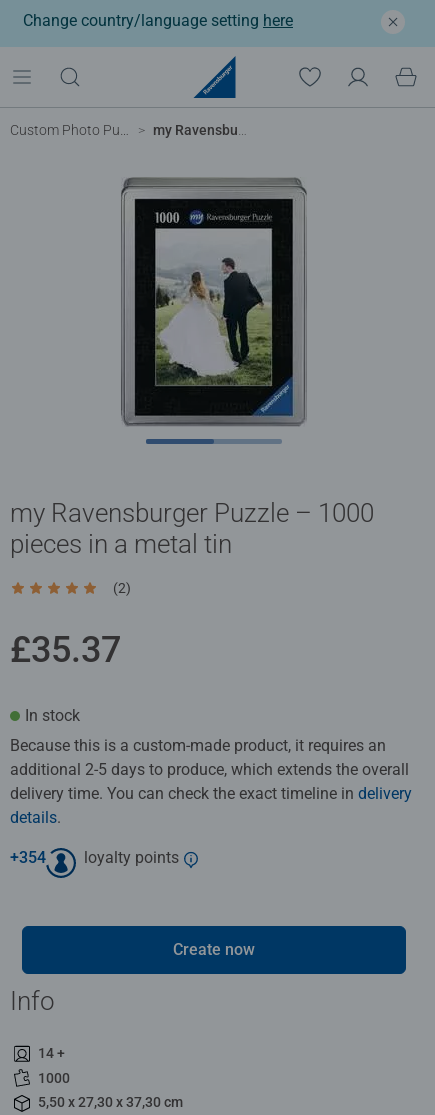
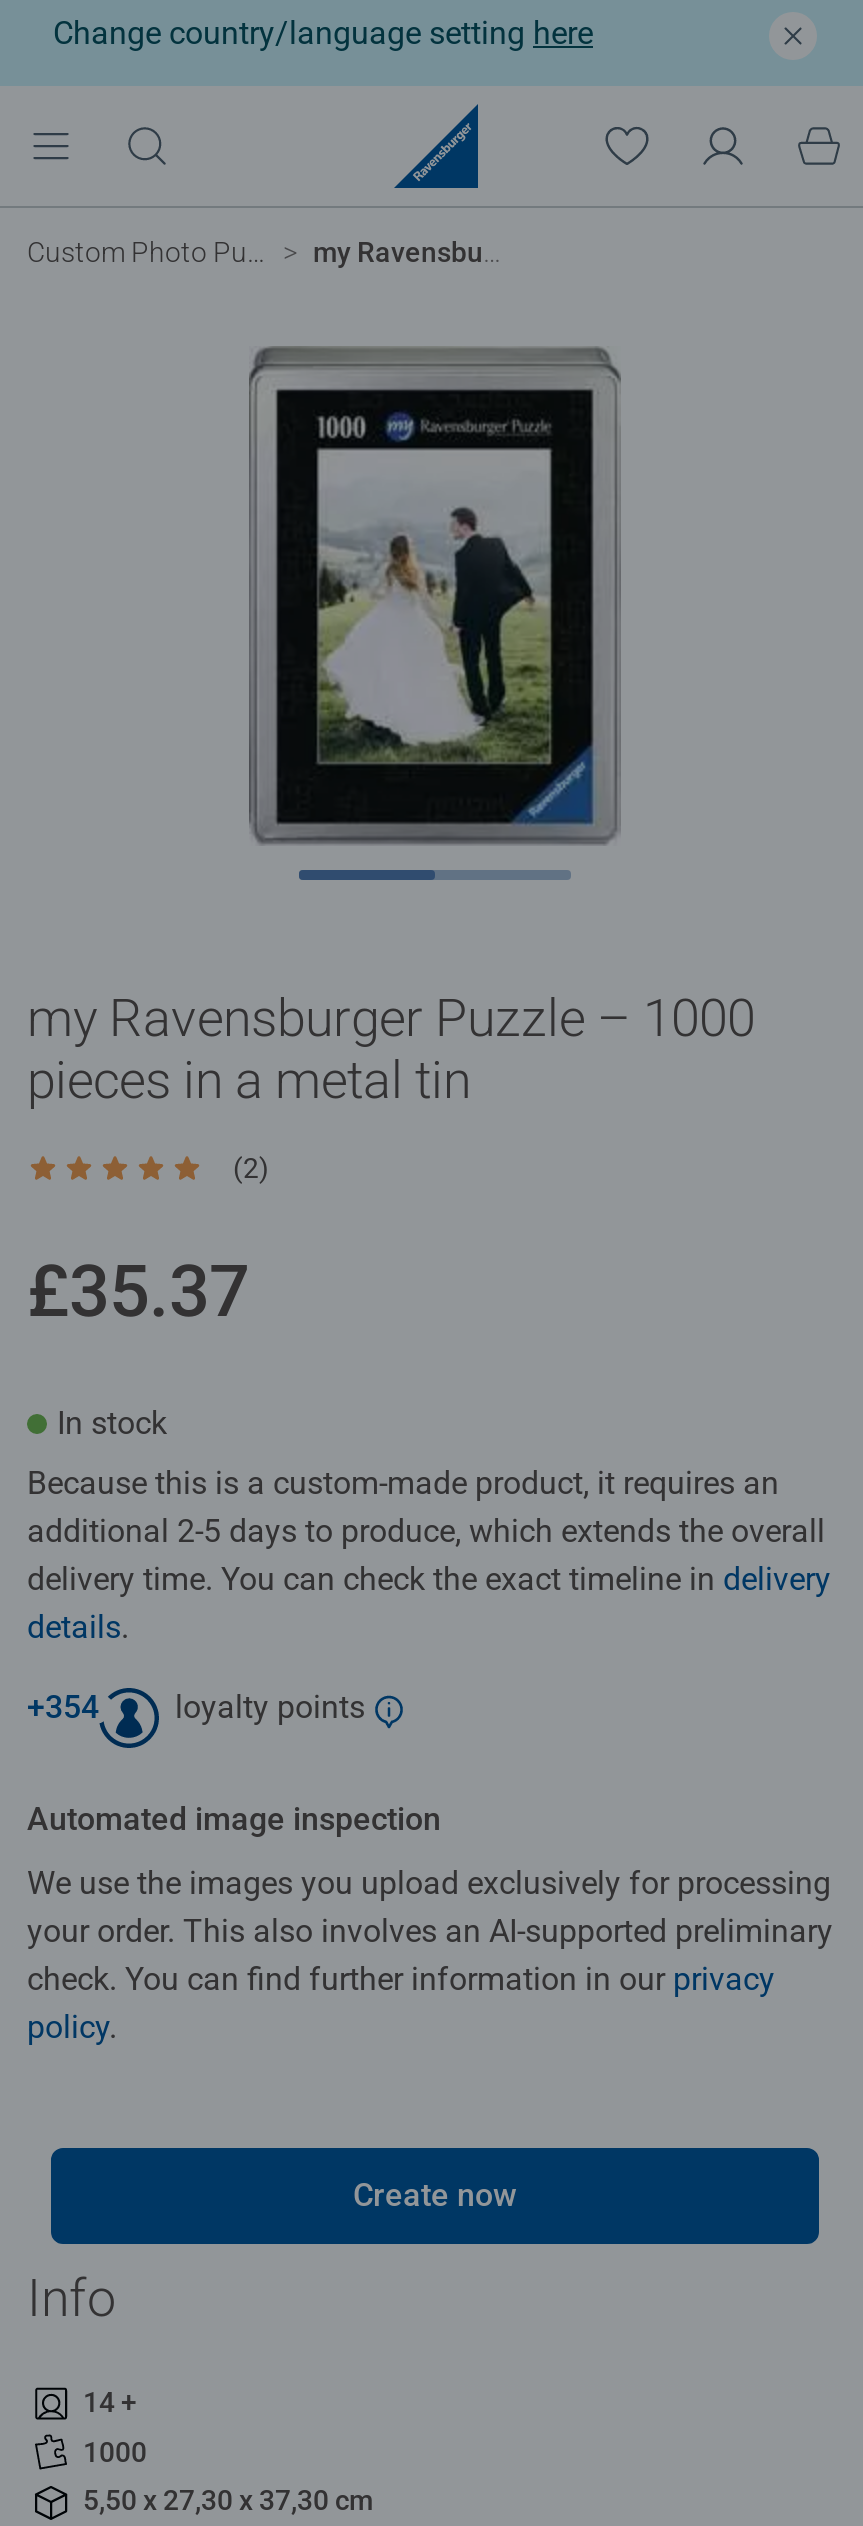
none -> [27,1800,833,2046] Automated image inspection | We use the images you upload exclusively for processing | your order. This also involves an AI-supported preliminary | check. You can find further information in our privacy | policy.

